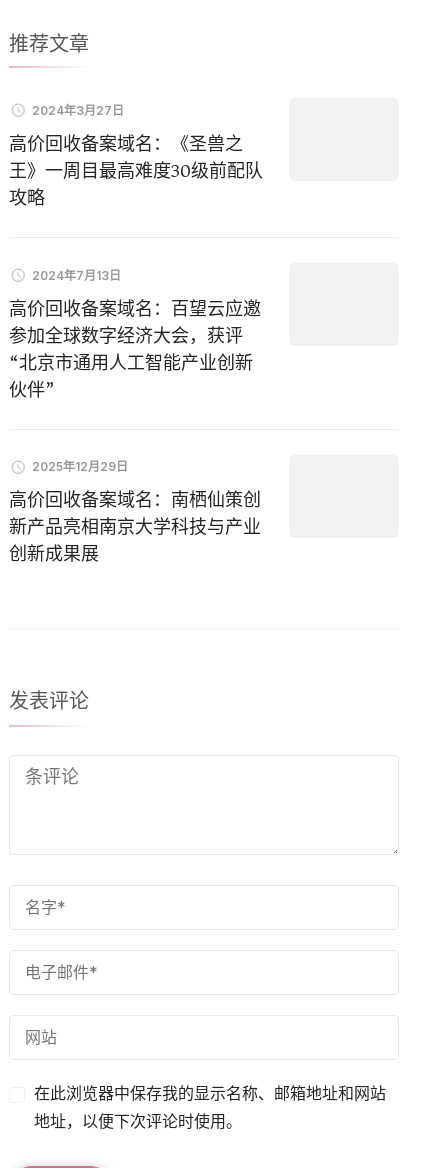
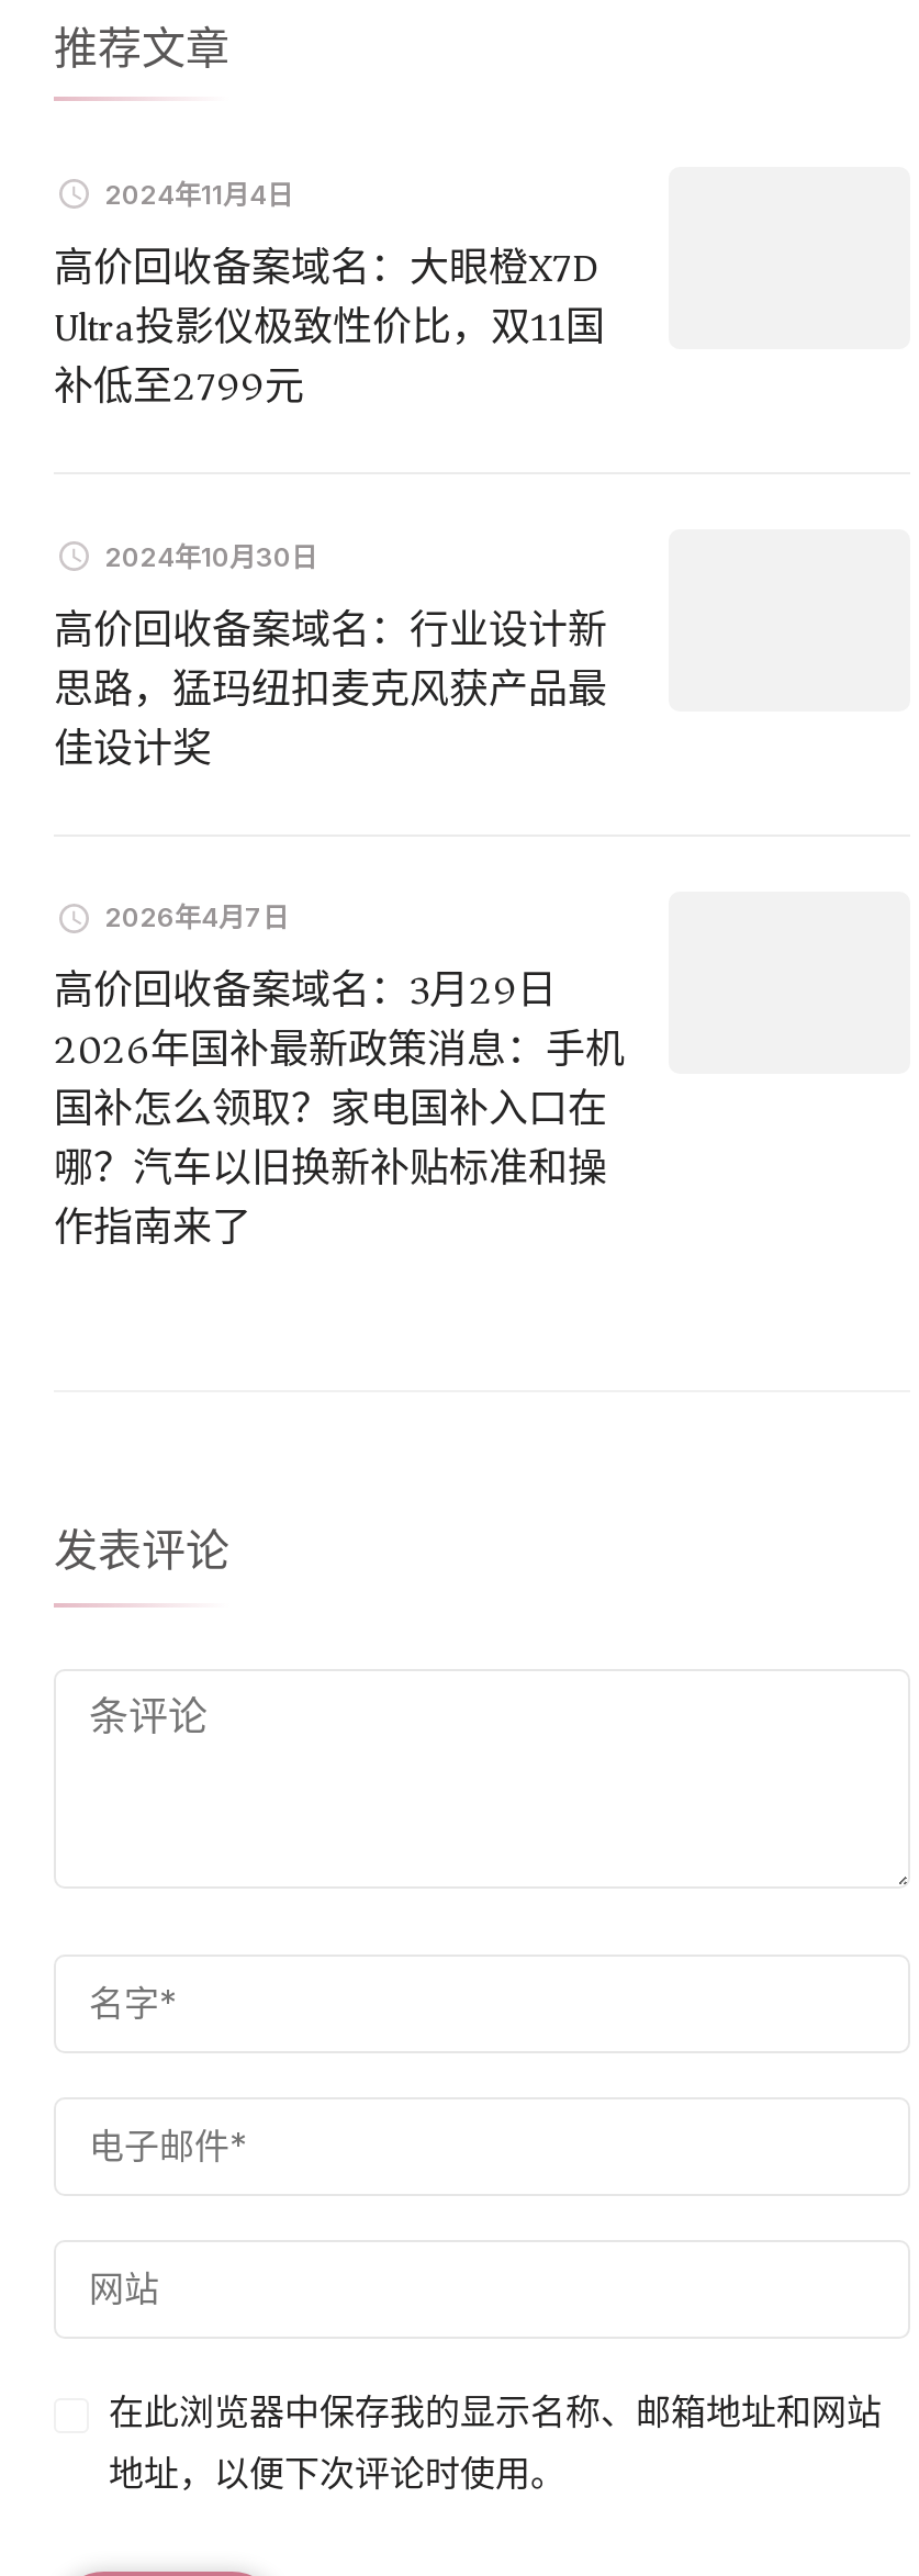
[9,103,263,214] 2024年3月27日 | 高价回收备案域名：《圣兽之 | 王》一周目最高难度30级前配队 | 攻略 -> [54,177,605,421] 2024年11月4日 | 高价回收备案域名：大眼橙X7D | Ultra投影仪极致性价比，双11国 | 补低至2799元
[9,267,261,405] 2024年7月13日 | 高价回收备案域名：百望云应邀 | 参加全球数字经济大会，获评 | “北京市通用人工智能产业创新 | 伙伴” -> [54,539,607,783] 2024年10月30日 | 高价回收备案域名：行业设计新 | 思路，猛玛纽扣麦克风获产品最 | 佳设计奖
[9,459,261,570] 2025年12月29日 | 高价回收备案域名：南栖仙策创 | 新产品亮相南京大学科技与产业 | 创新成果展 -> [54,901,625,1264] 2026年4月7日 | 高价回收备案域名：3月29日 | 2026年国补最新政策消息：手机 | 国补怎么领取？家电国补入口在 | 哪？汽车以旧换新补贴标准和操 | 作指南来了

